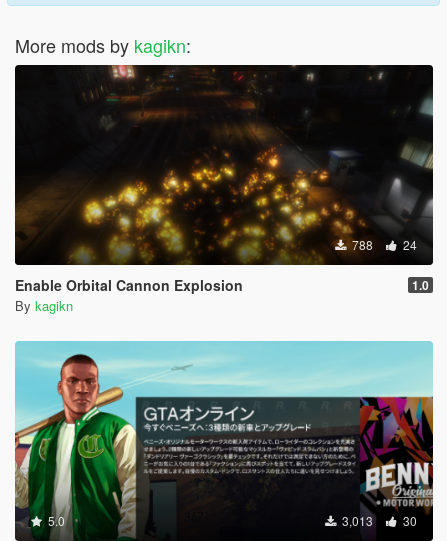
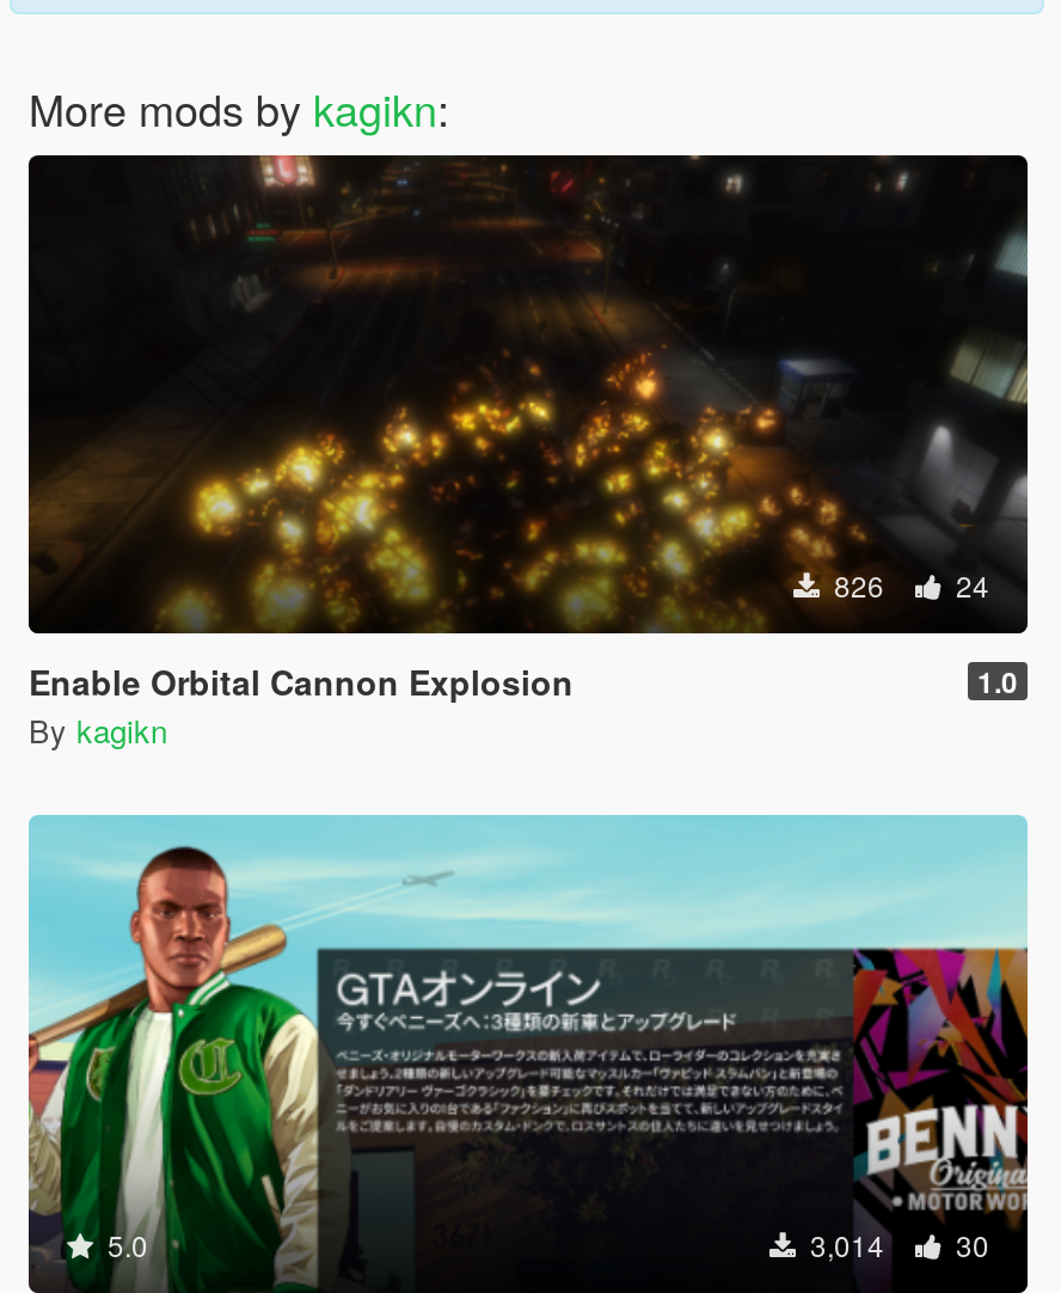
[349,236,417,253] 788 24 -> [827,564,989,604] 826 24
[339,512,417,529] 3,013 30 -> [803,1223,989,1264] 3,014 30

